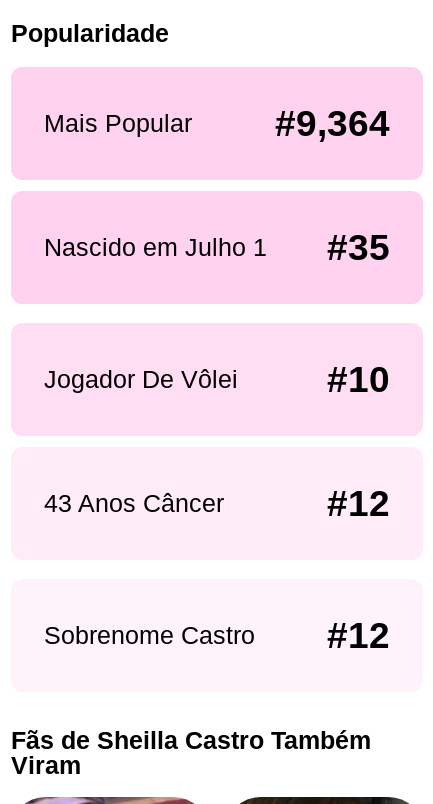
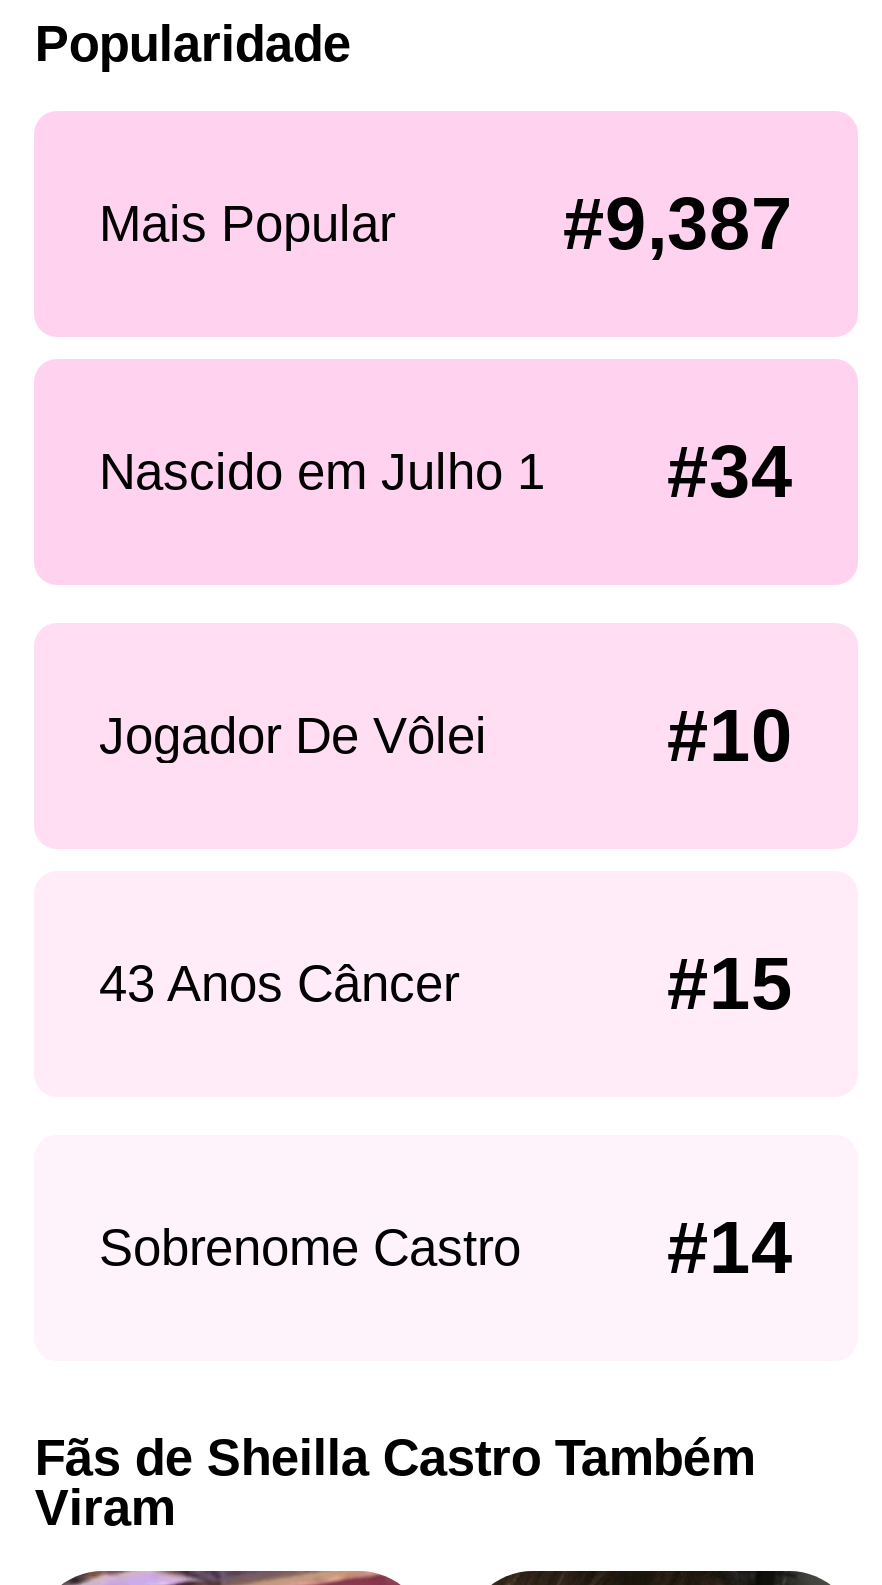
[275,103,390,144] #9,364 -> [563,183,793,265] #9,387
[327,227,390,268] #35 -> [667,432,793,514] #34
[327,483,390,524] #12 -> [667,944,793,1026] #15
[327,615,390,656] #12 -> [667,1206,793,1288] #14

